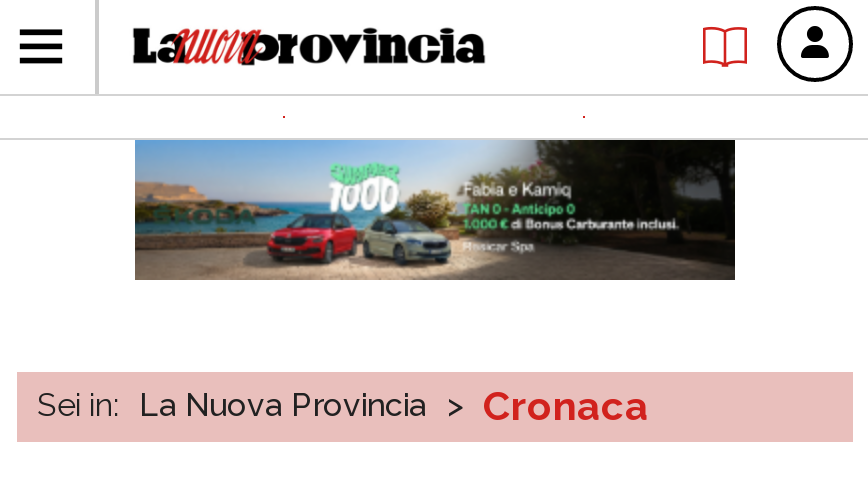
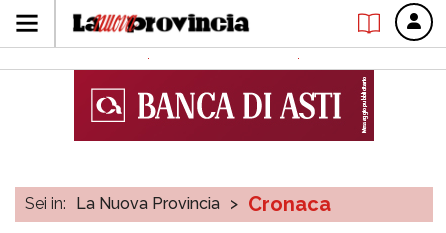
[133,138,737,282] [image] -> [73,69,375,142] [image]

